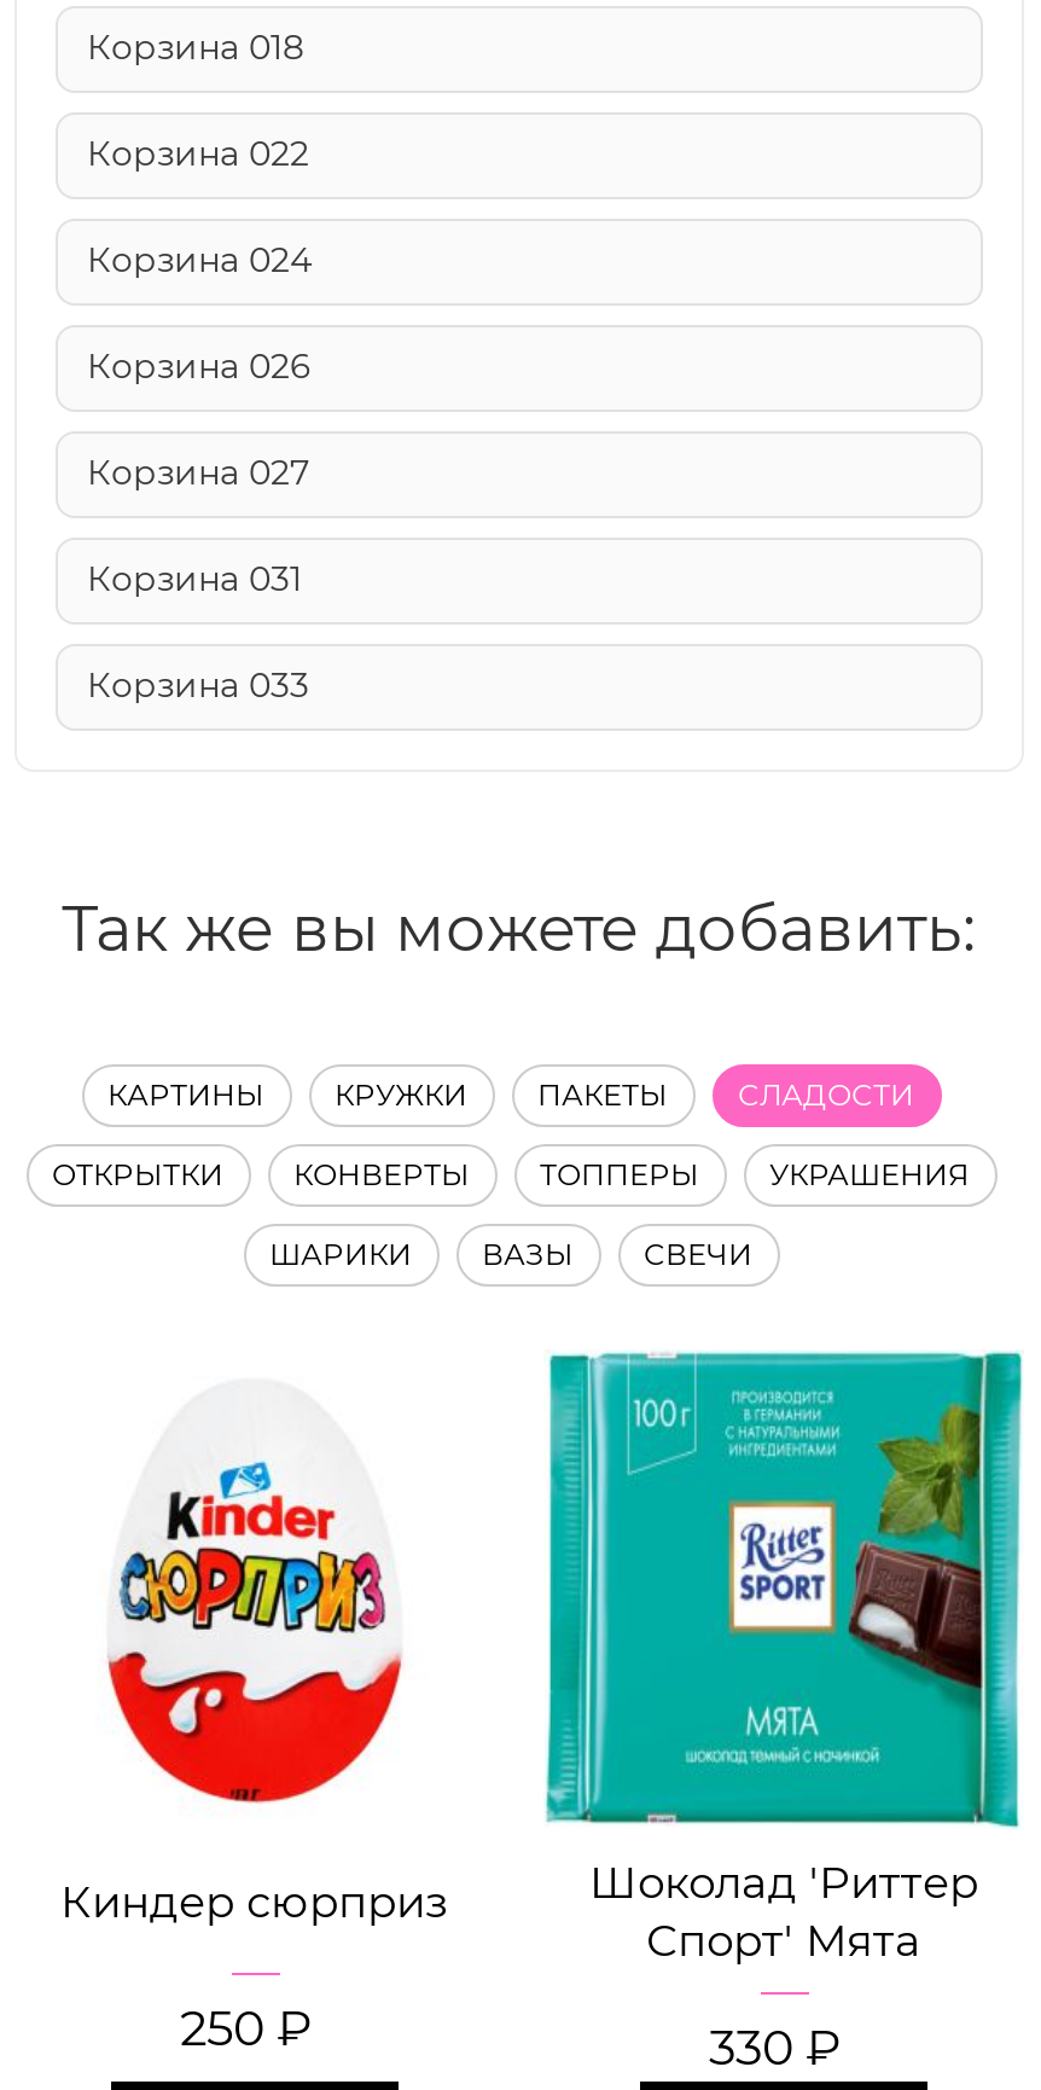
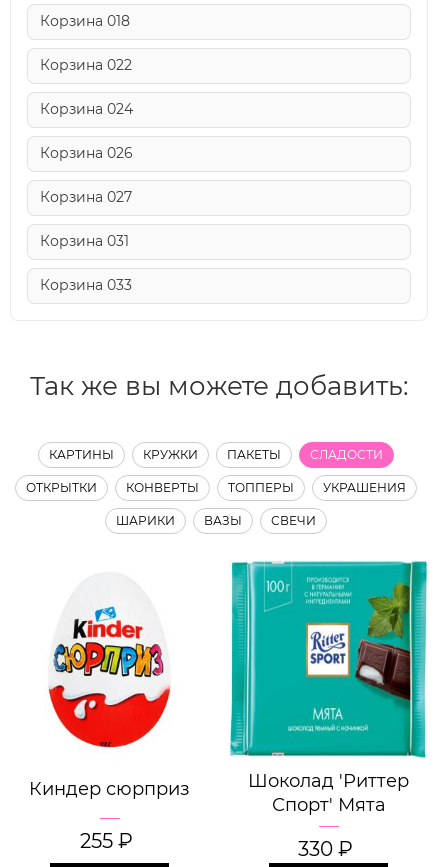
[180,1999,313,2057] 250 ₽ -> [79,829,132,853] 255 ₽

